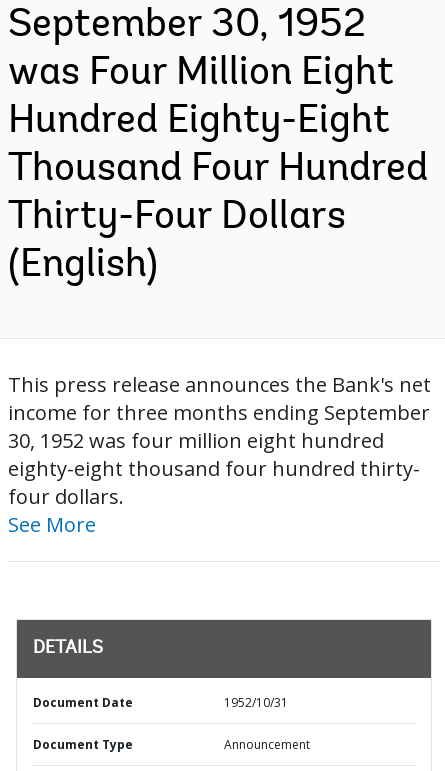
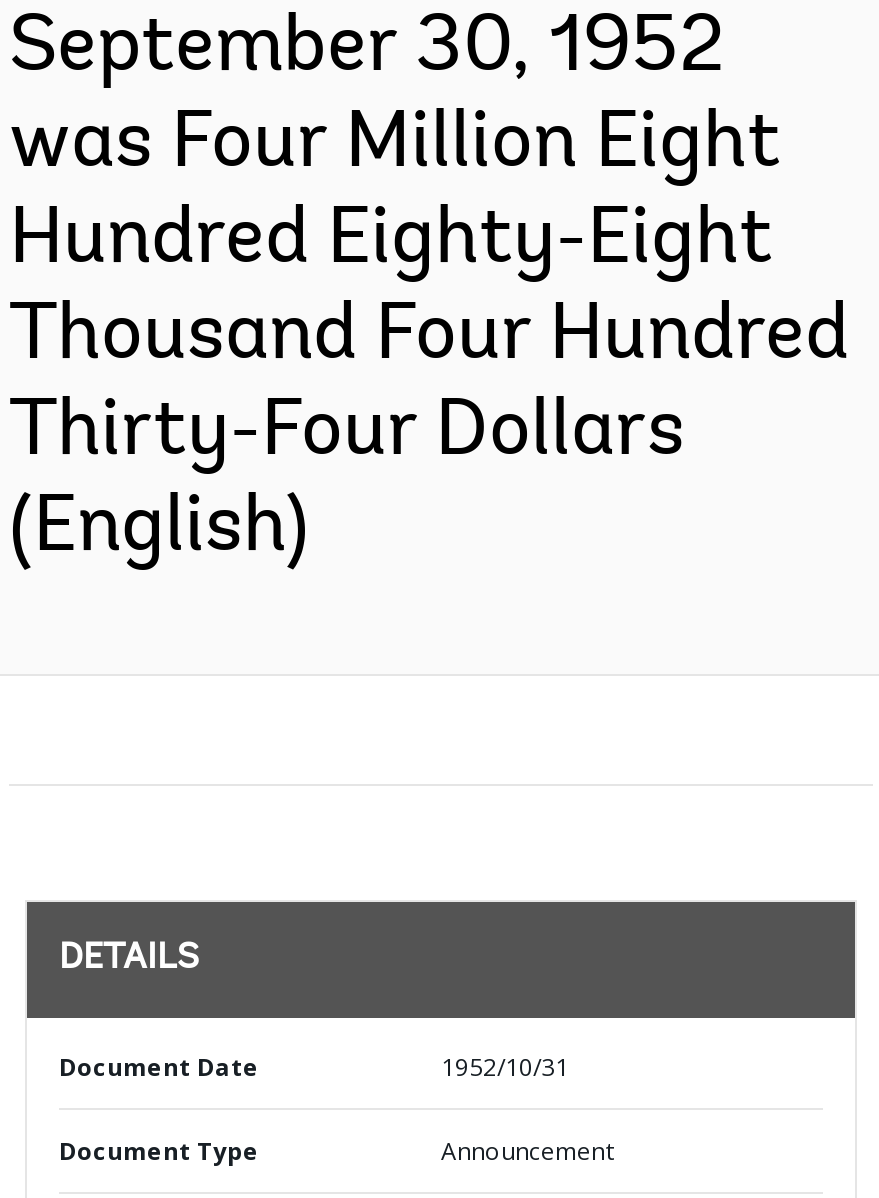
[8,371,431,538] This press release announces the Bank's net | income for three months ending September | 30, 1952 was four million eight hundred | eighty-eight thousand four hundred thirty- | four dollars. | See More -> none

